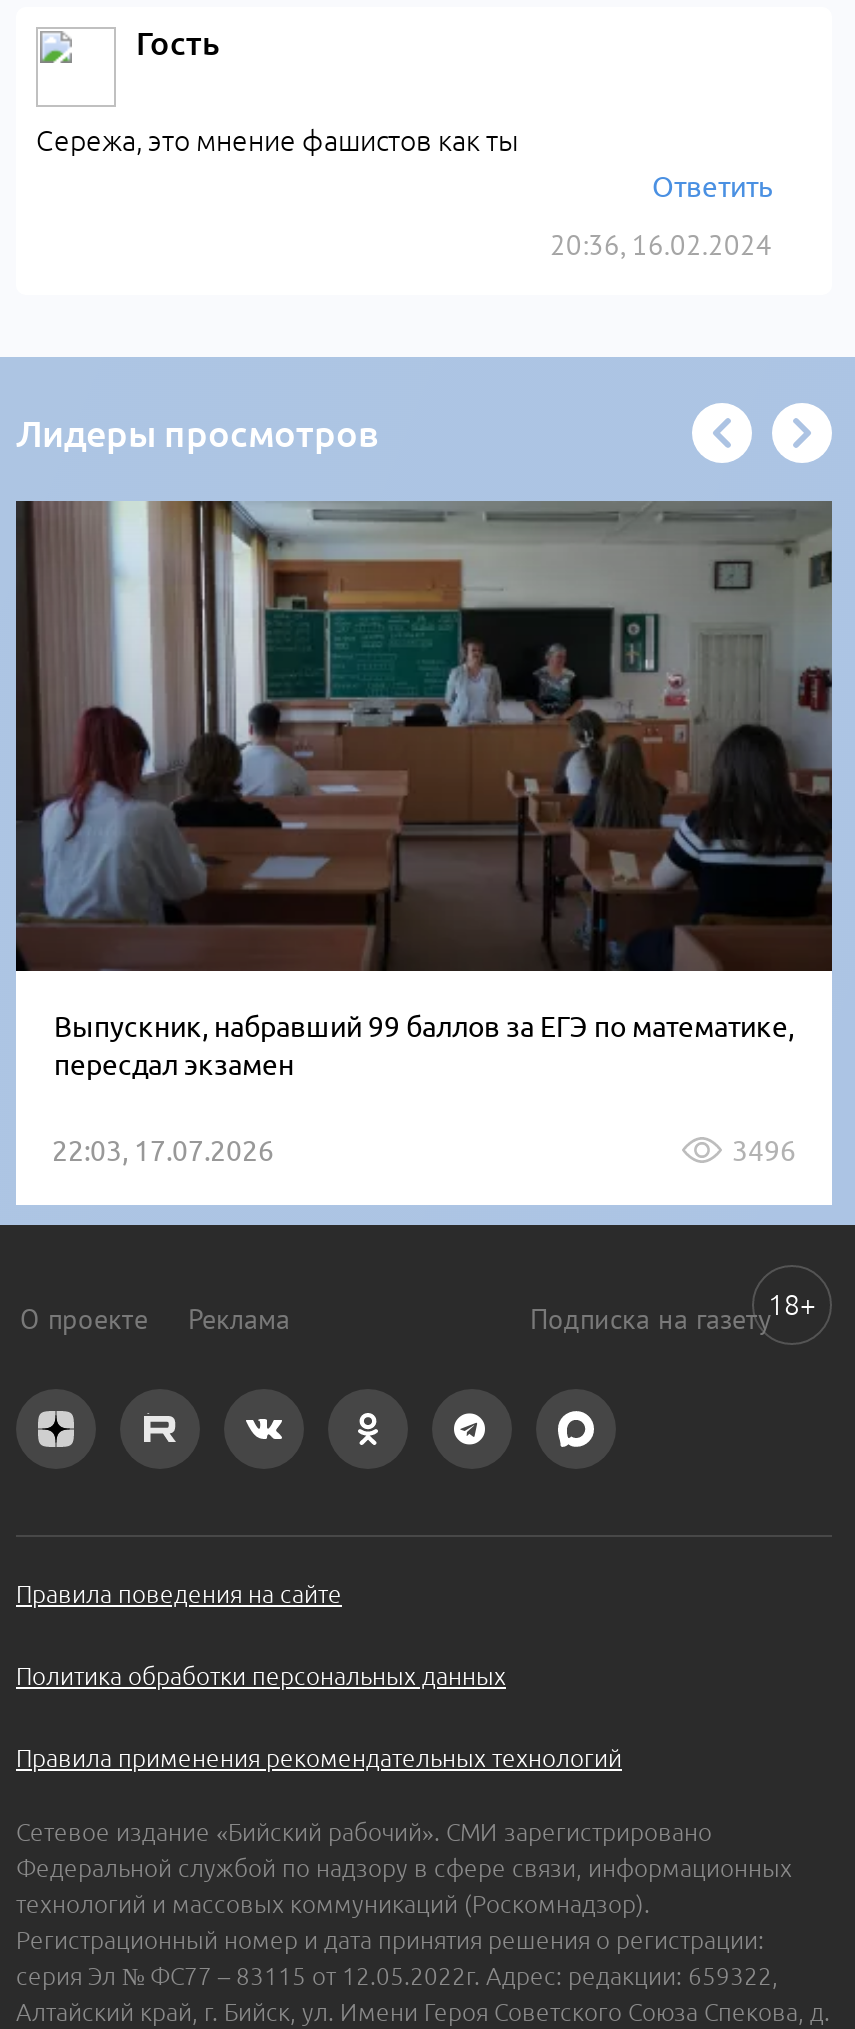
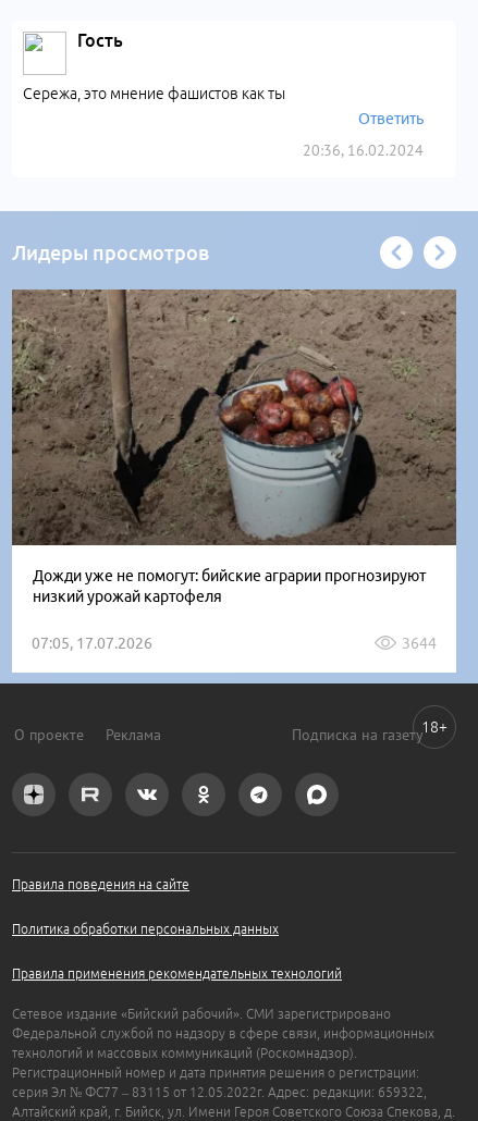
[16,501,834,1080] [image] | Выпускник, набравший 99 баллов за ЕГЭ по математике, | пересдал экзамен -> [12,288,457,605] [image] | Дожди уже не помогут: бийские аграрии прогнозируют | низкий урожай картофеля
[52,1134,796,1166] 22:03, 17.07.2026 | 3496 -> [32,634,437,651] 07:05, 17.07.2026 | 3644

